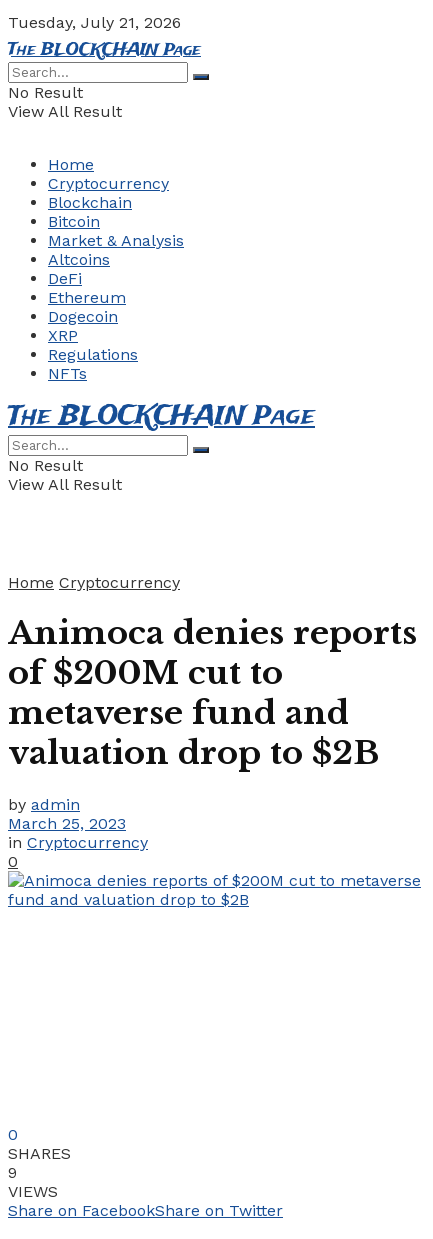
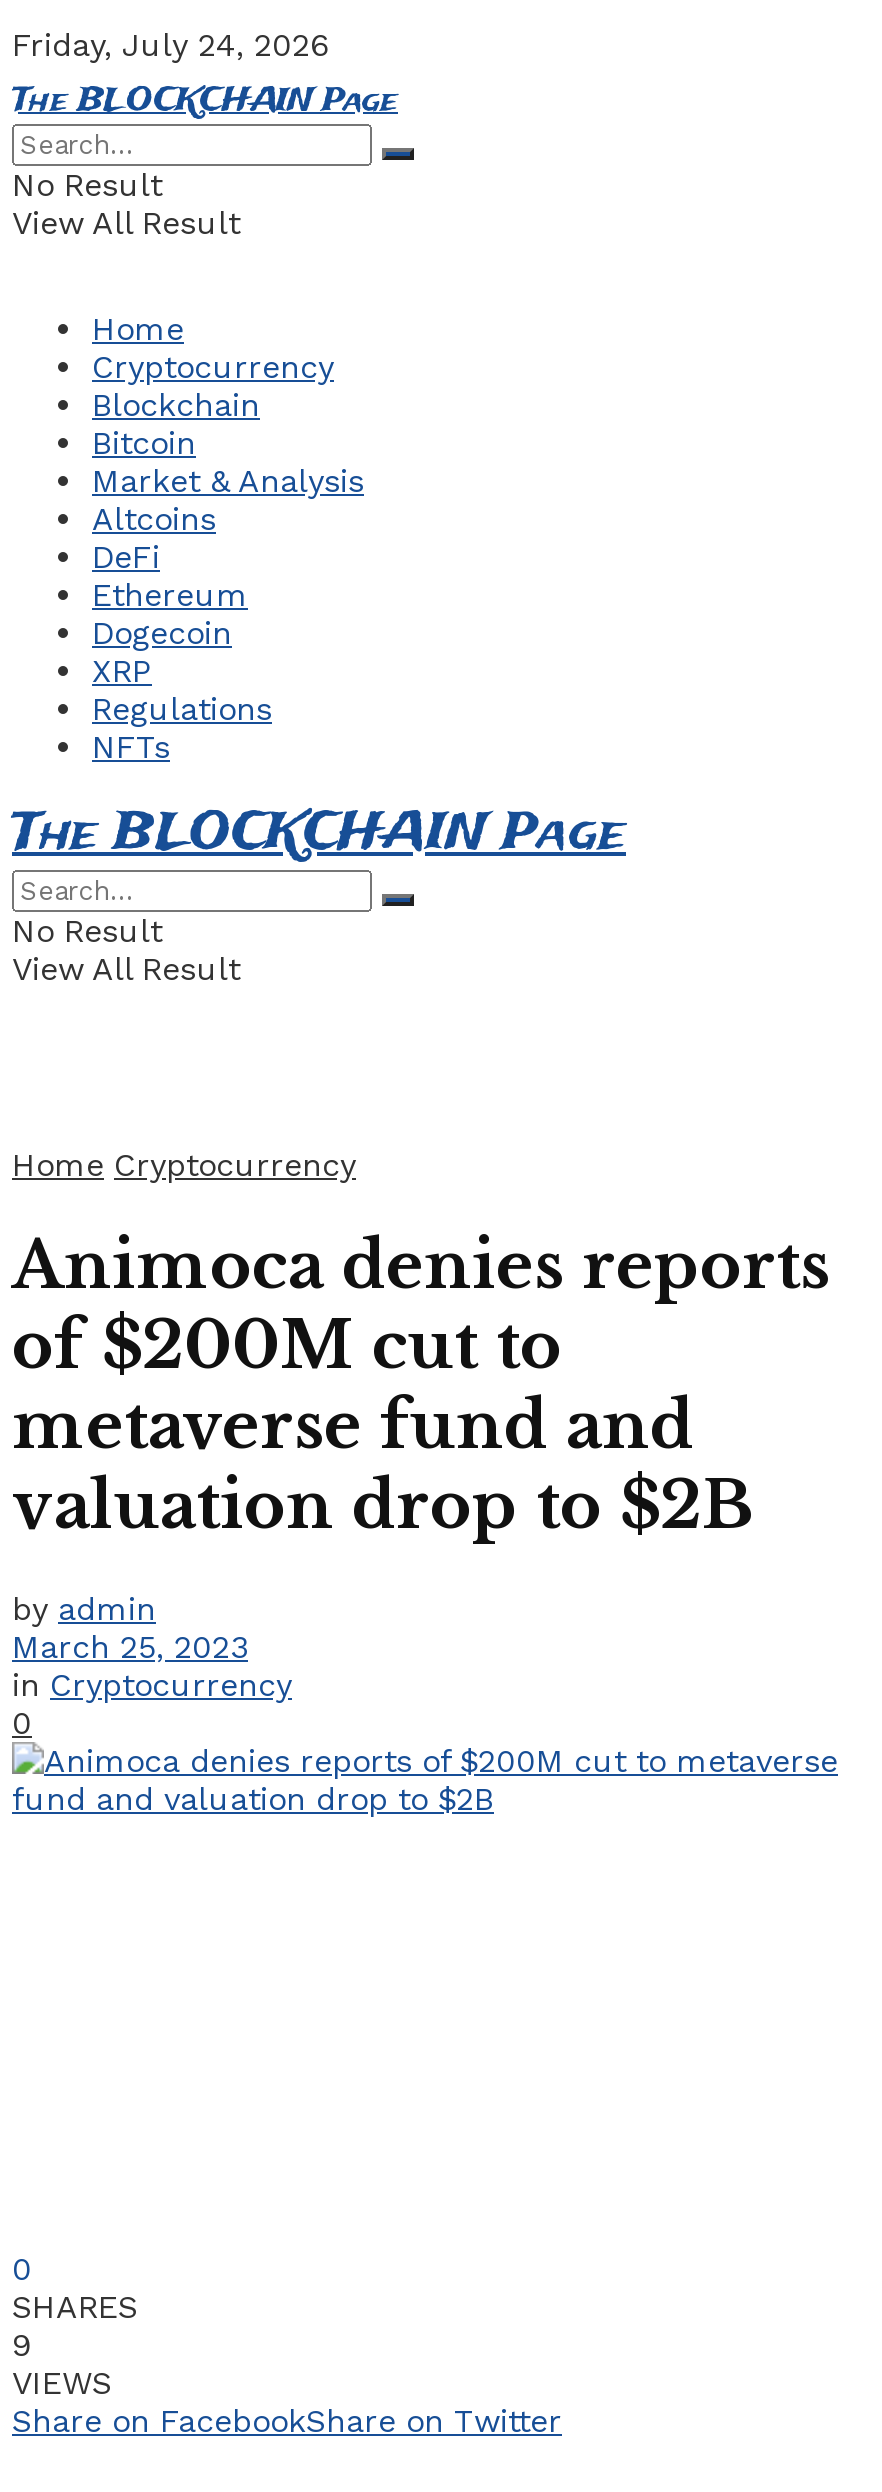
[8,13,181,32] Tuesday, July 21, 2026 -> [12,26,328,64] Friday, July 24, 2026

